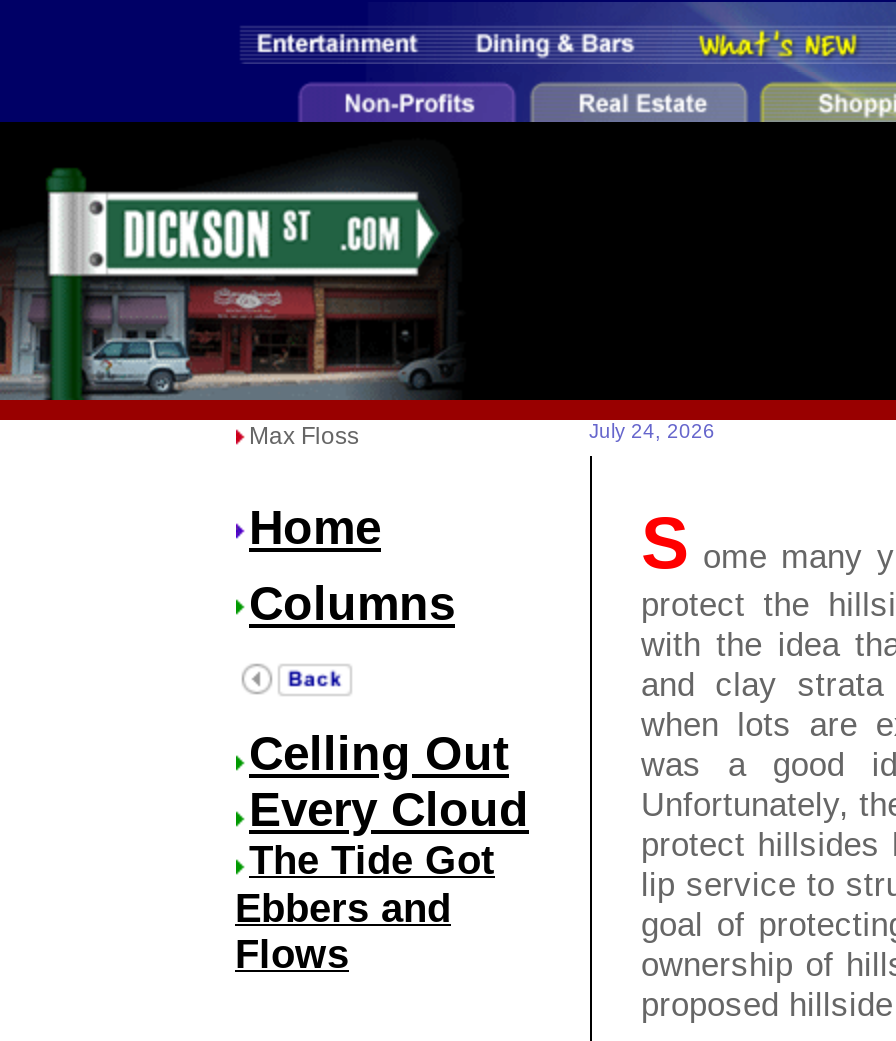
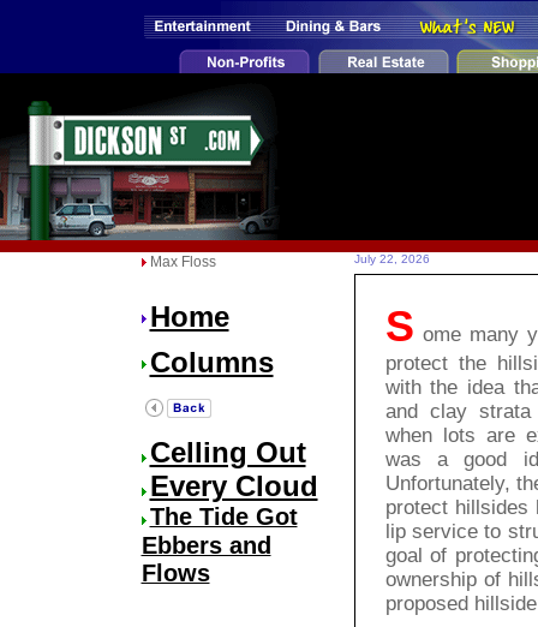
[589,420,715,442] July 24, 2026 -> [354,252,429,265] July 22, 2026

